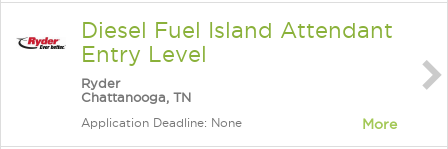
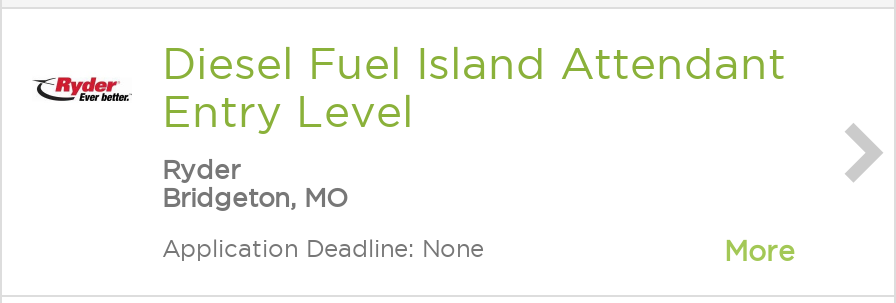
[81,90,191,104] Chattanooga, TN -> [162,183,348,211] Bridgeton, MO

